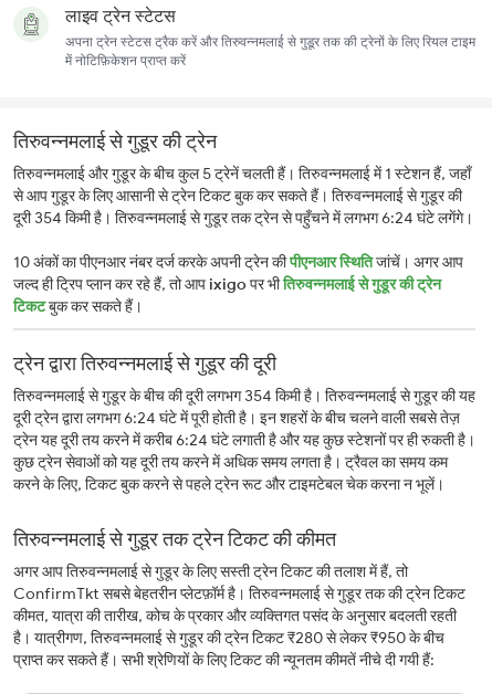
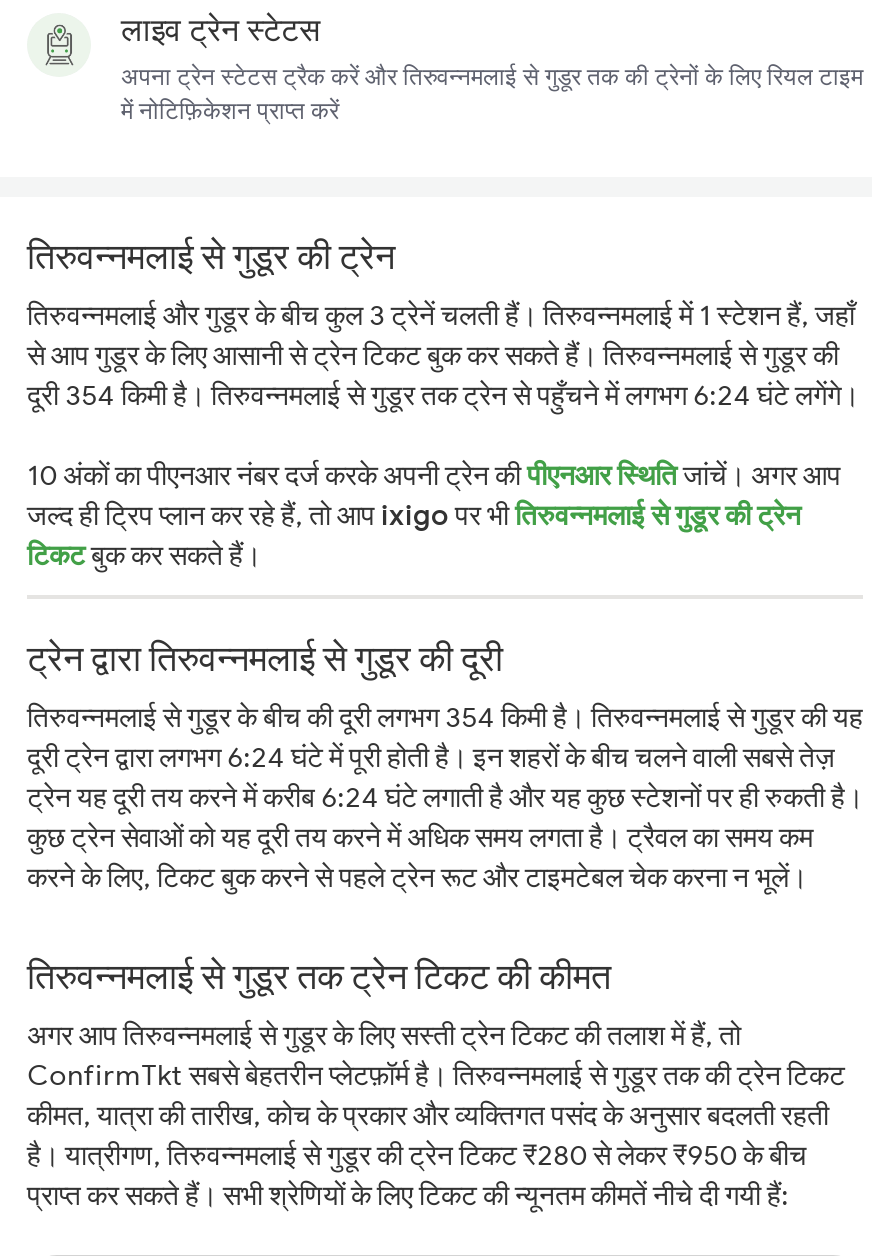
[13,164,471,184] तिरुवन्नमलाई और गुडूर के बीच कुल 5 ट्रेनें चलती हैं। तिरुवन्नमलाई में 1 स्टेशन हैं, जहाँ -> [27,296,855,332] तिरुवन्नमलाई और गुडूर के बीच कुल 3 ट्रेनें चलती हैं। तिरुवन्नमलाई में 1 स्टेशन हैं, जहाँ

